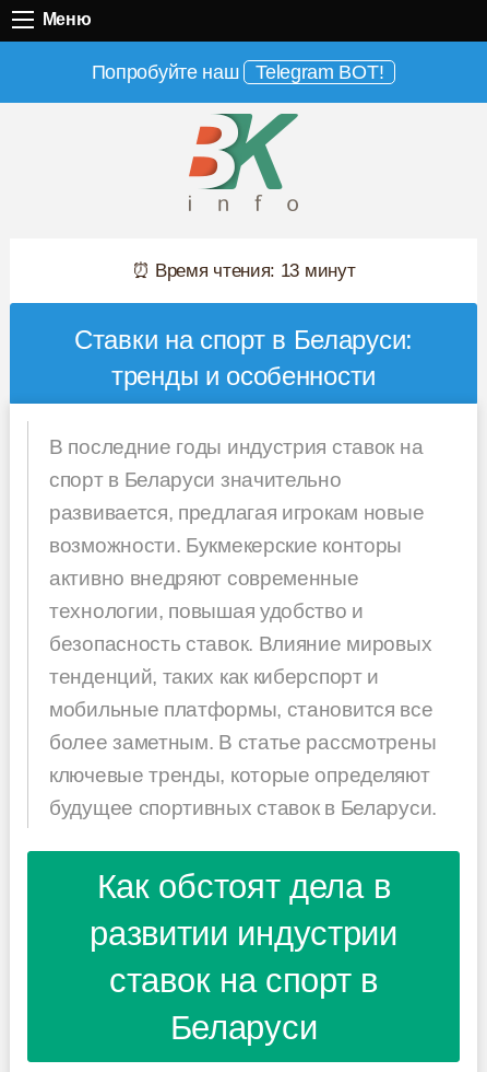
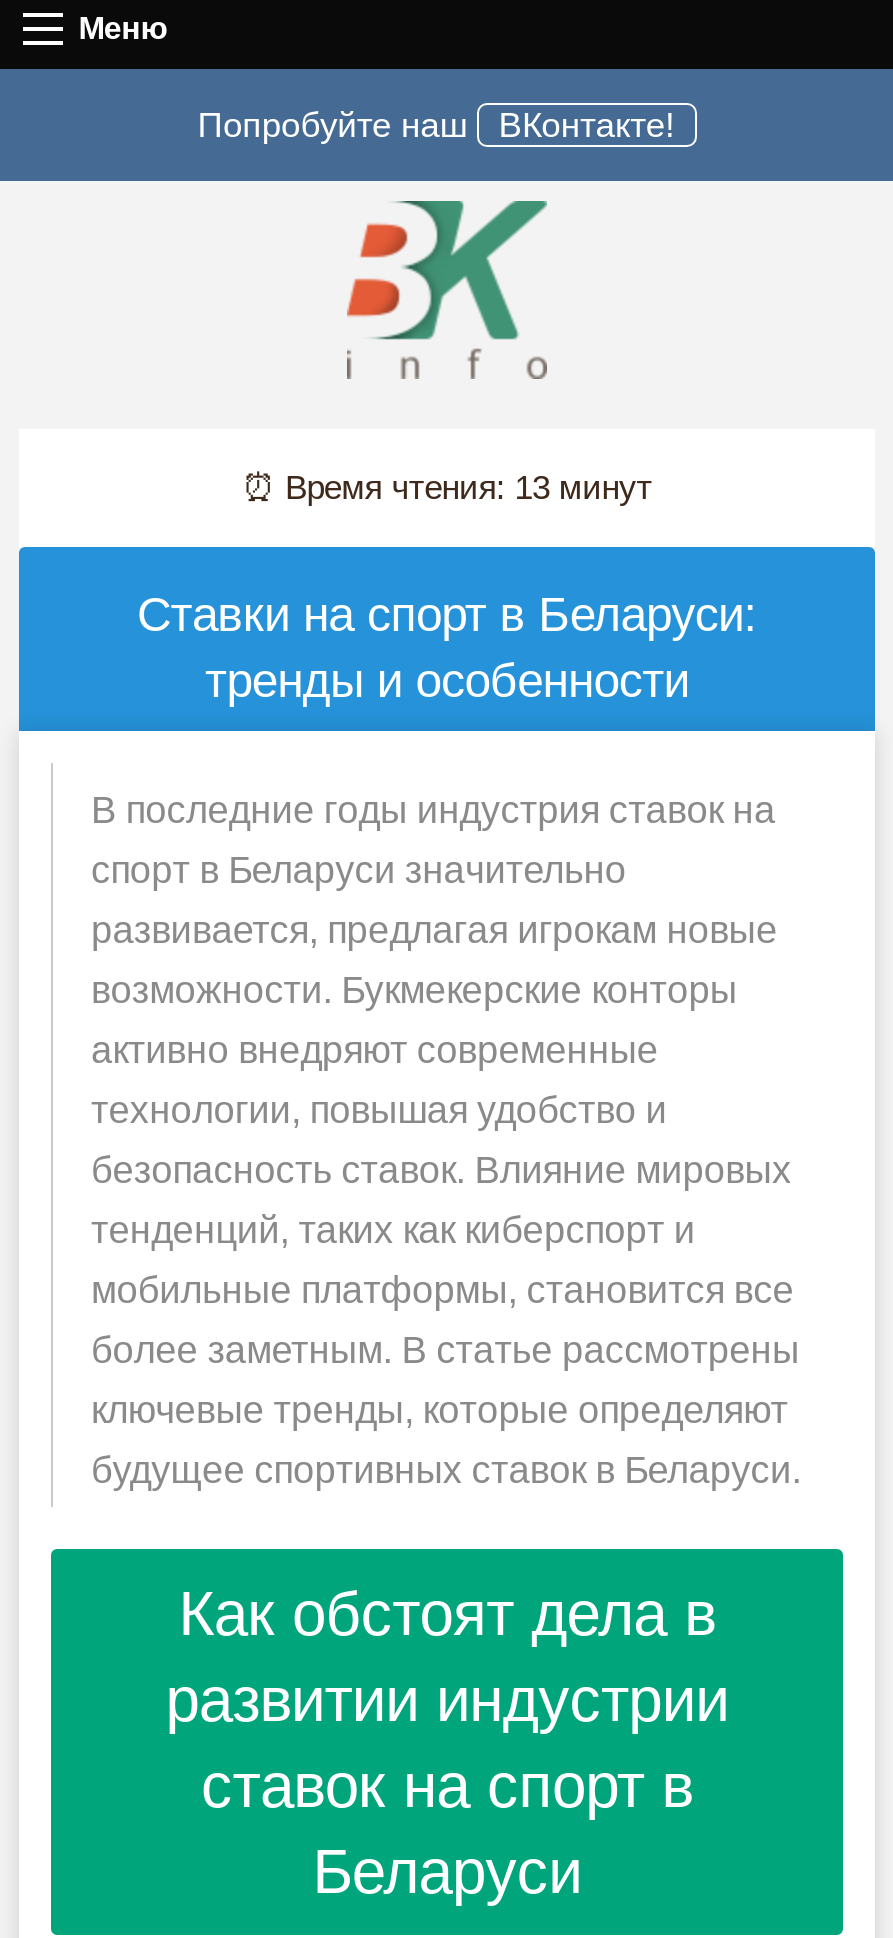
[91,61,384,83] Попробуйте наш Telegram BOT! -> [197,105,675,145] Попробуйте наш ВКонтакте!

